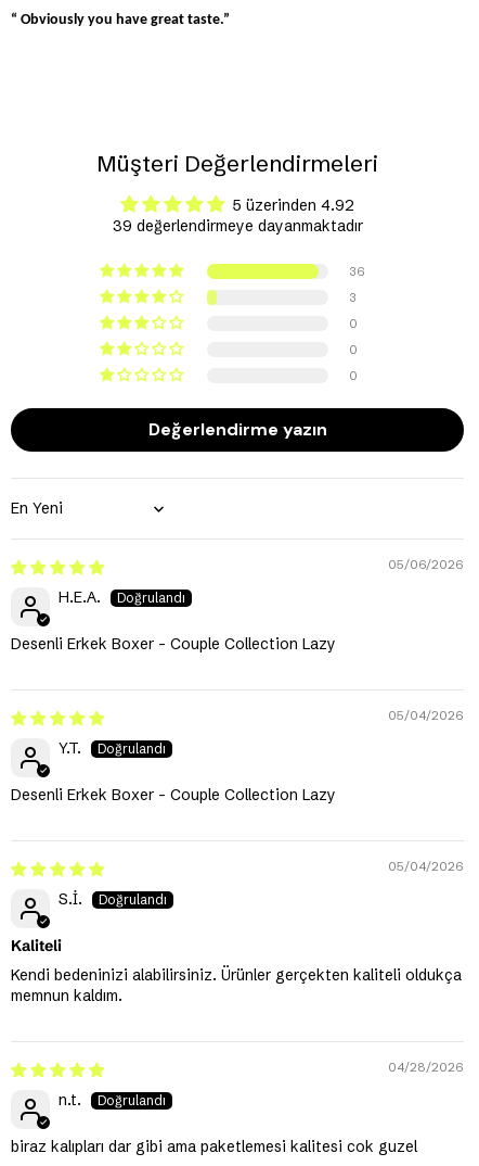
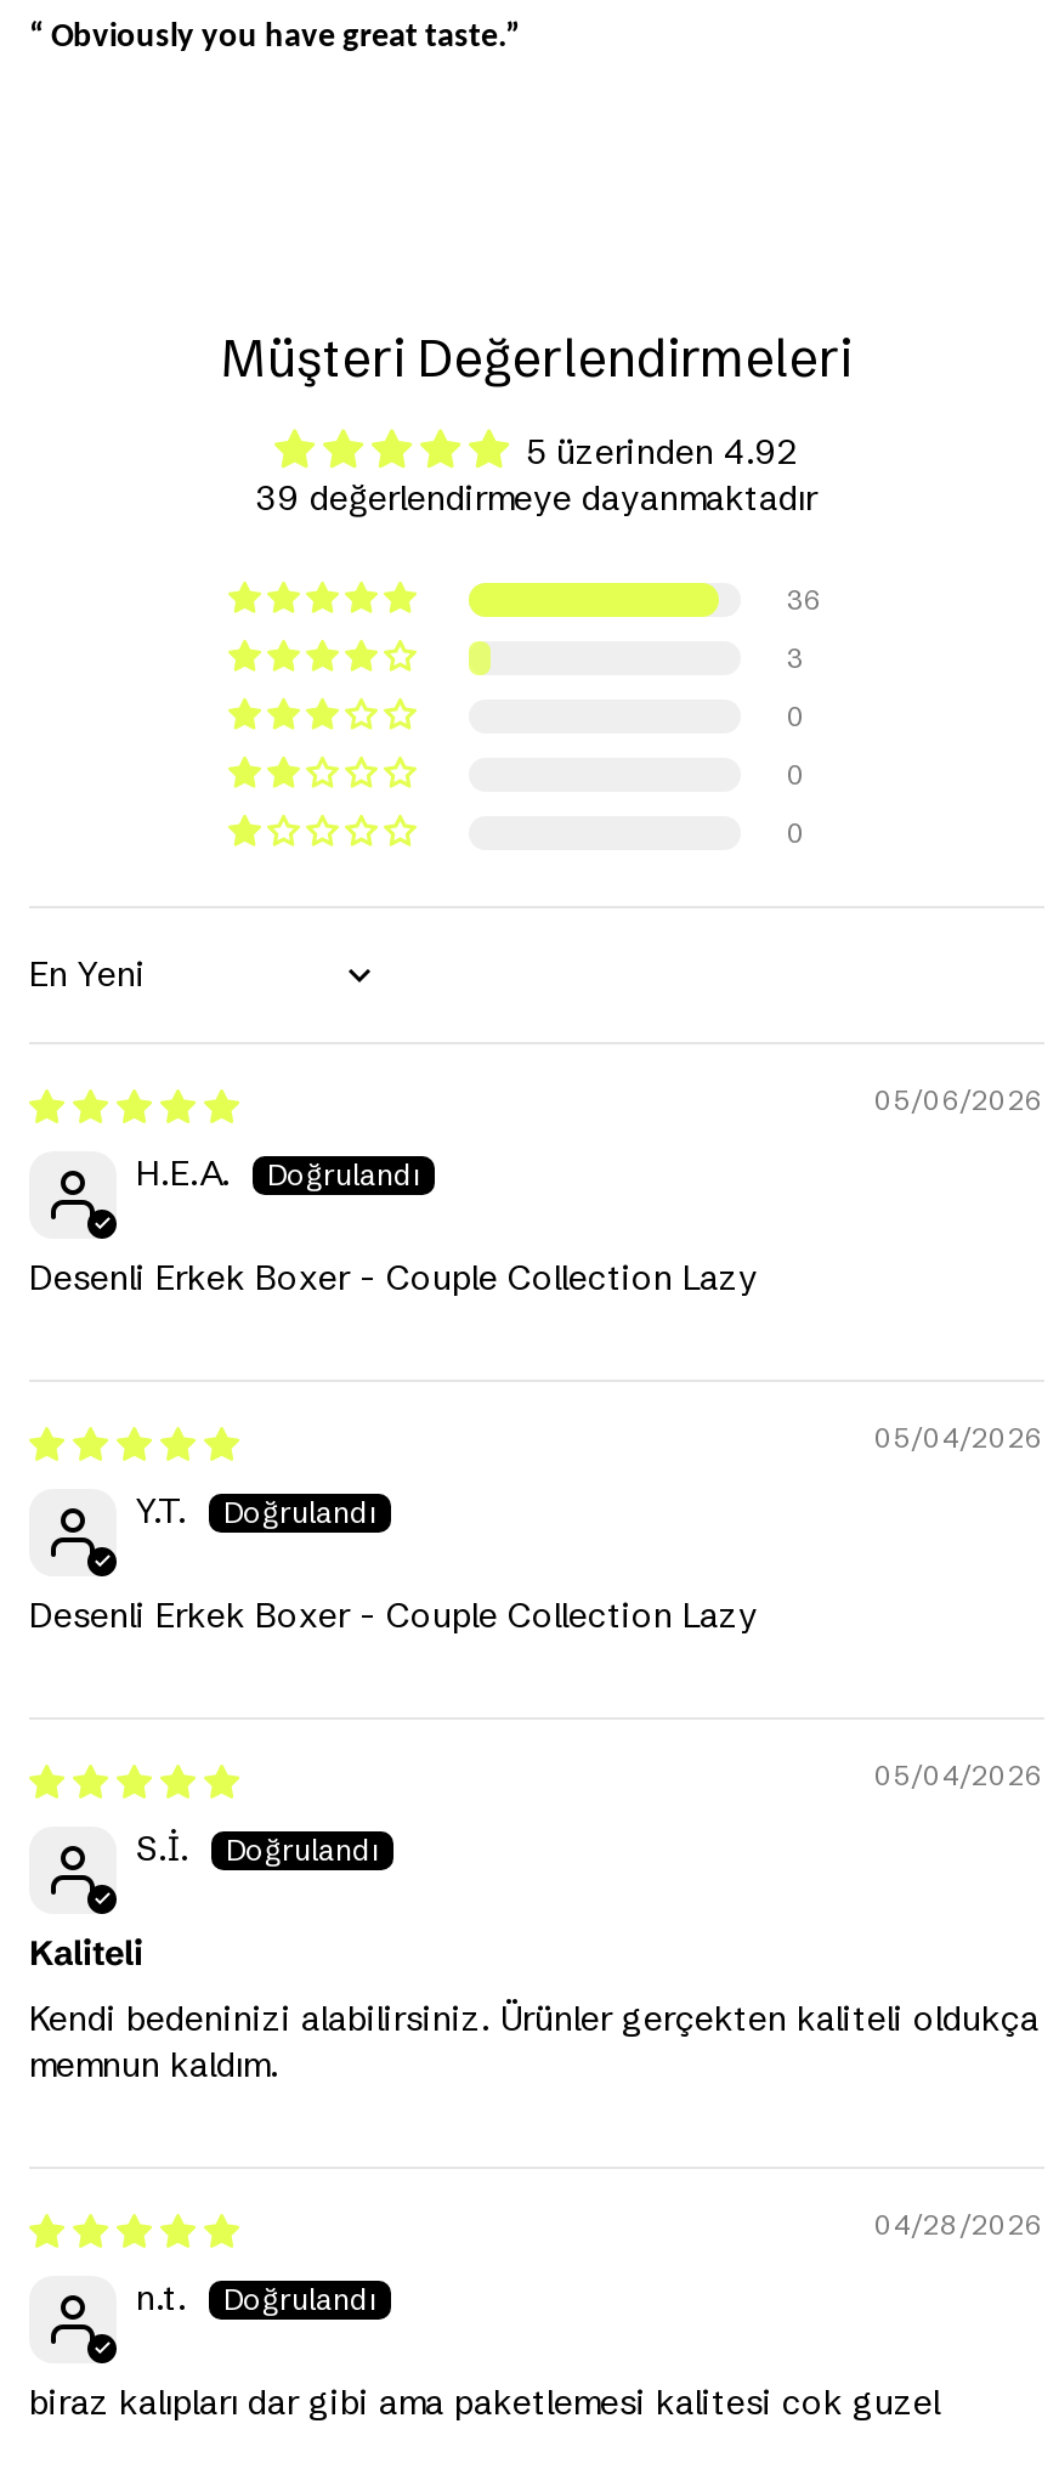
[148,417,327,440] Değerlendirme yazın -> none

